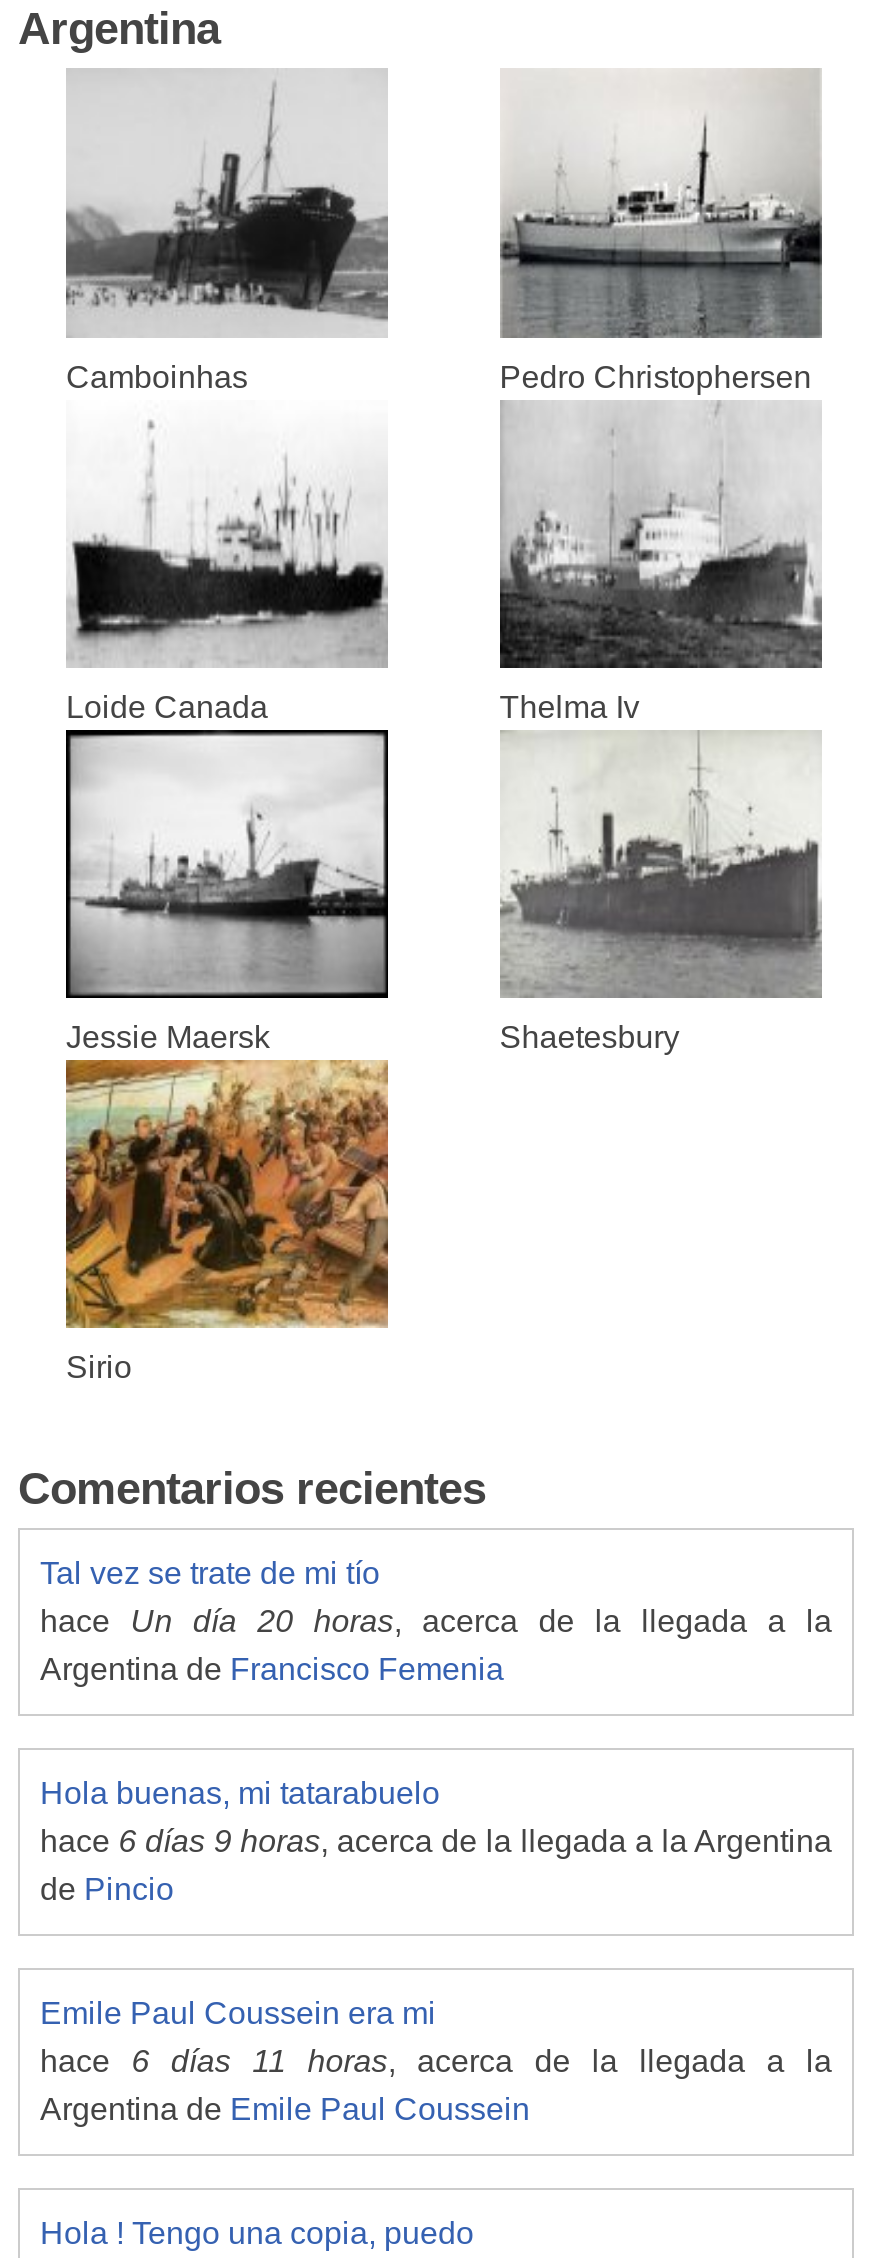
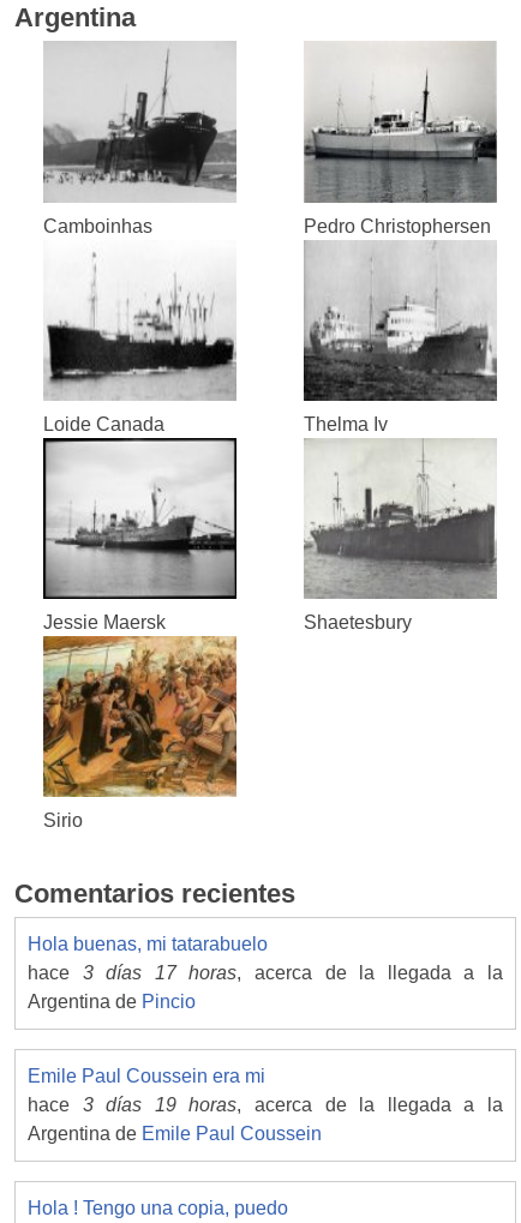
[40,1557,832,1687] Tal vez se trate de mi tío | hace Un día 20 horas, acerca de la llegada a la | Argentina de Francisco Femenia -> none
[40,1825,832,1907] hace 6 días 9 horas, acerca de la llegada a la Argentina | de Pincio -> [28,963,503,1012] hace 3 días 17 horas, acerca de la llegada a la | Argentina de Pincio
[40,2045,832,2079] hace 6 días 11 horas, acerca de la llegada a la -> [28,1095,503,1115] hace 3 días 19 horas, acerca de la llegada a la

